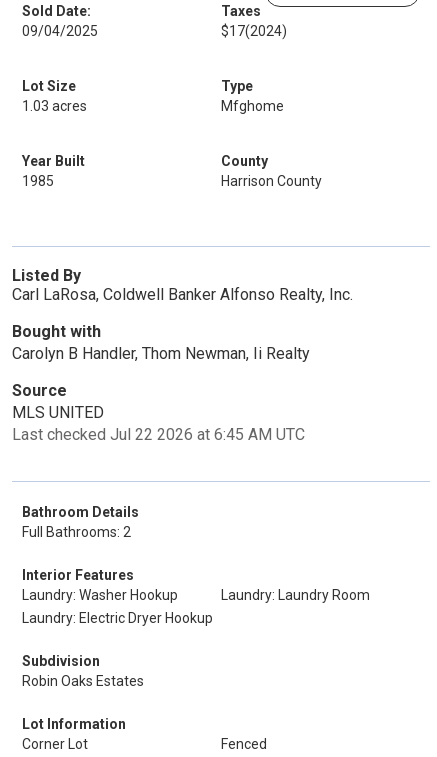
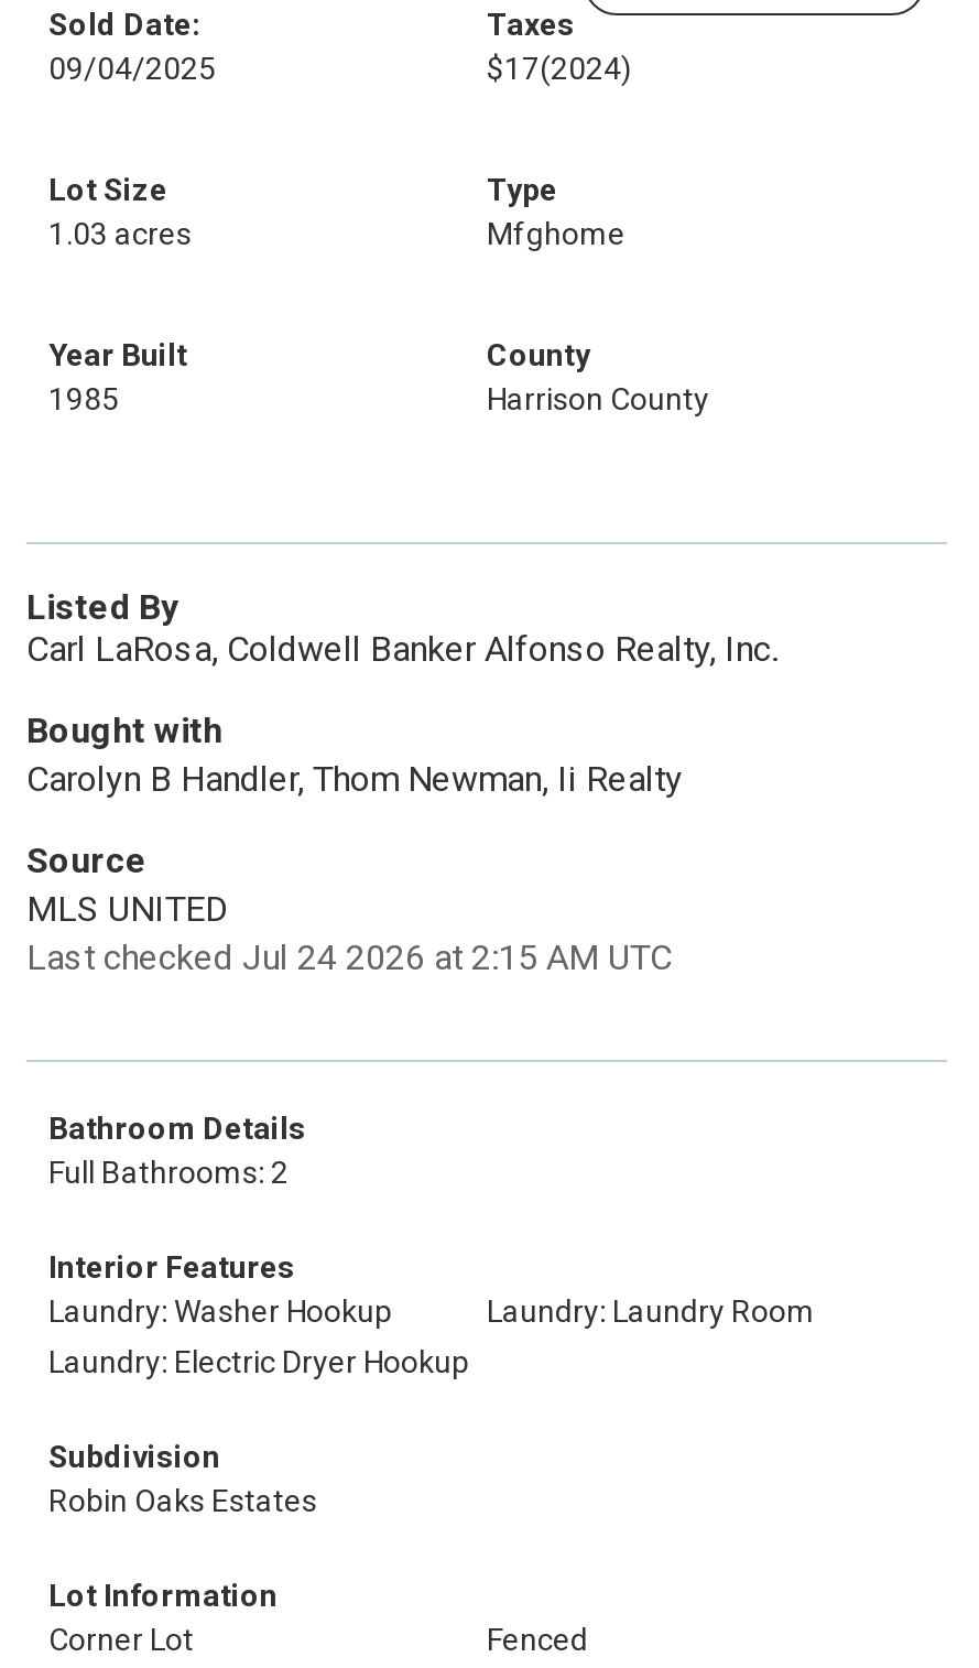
[12,425,305,444] Last checked Jul 22 2026 at 6:45 AM UTC -> [26,936,672,978] Last checked Jul 24 2026 at 2:15 AM UTC

